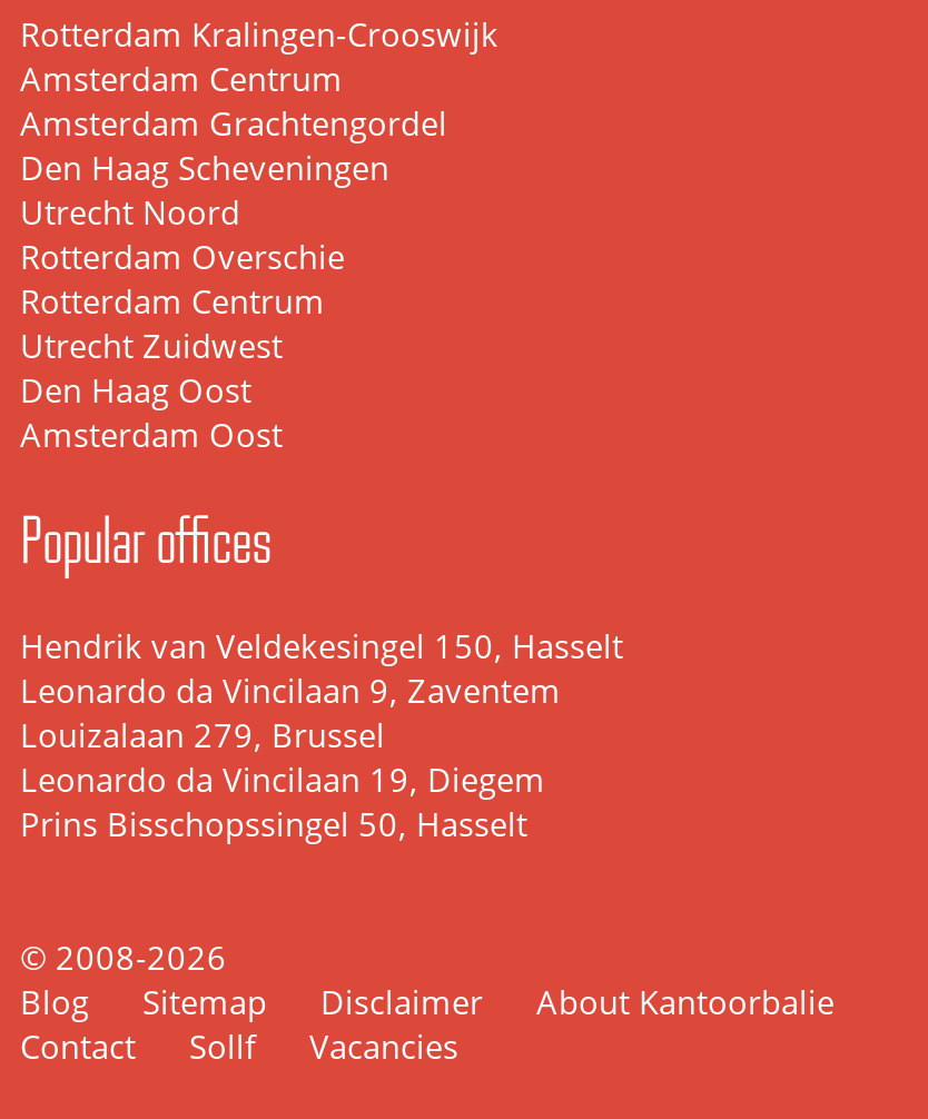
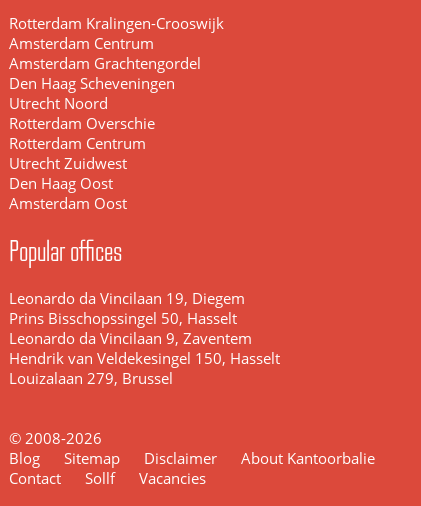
moved [20,626,623,757] -> [9,329,280,388]: Leonardo da Vincilaan 9, Zaventem | Hendrik van Veldekesingel 150, Hasselt | Louizalaan 279, Brussel
moved [20,759,545,846] -> [9,289,245,328]: Leonardo da Vincilaan 19, Diegem | Prins Bisschopssingel 50, Hasselt

